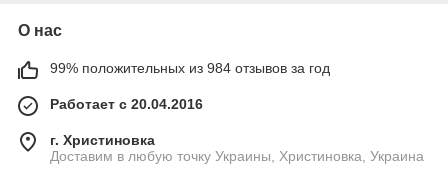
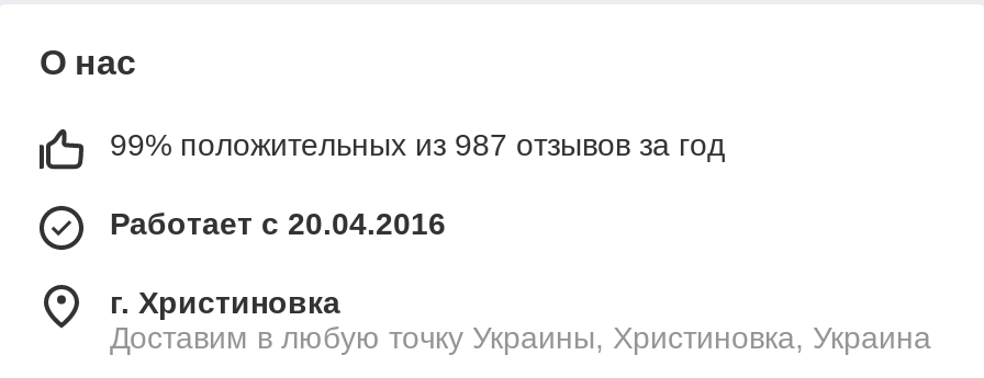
[50,60,330,76] 99% положительных из 984 отзывов за год -> [110,128,725,163] 99% положительных из 987 отзывов за год

